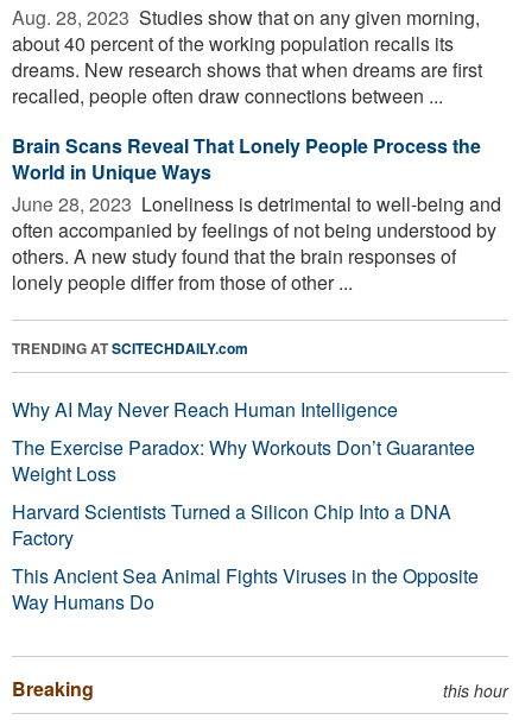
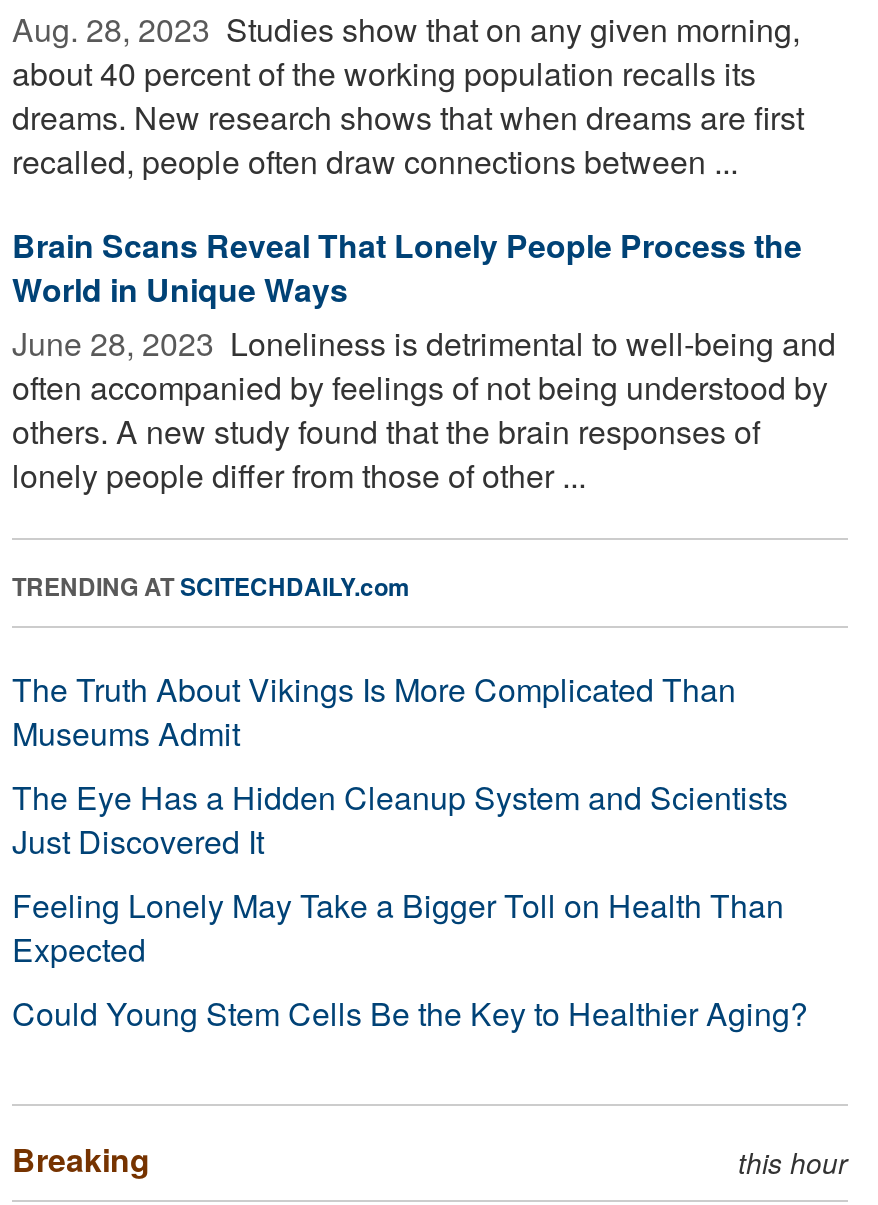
[12,395,479,615] Why AI May Never Reach Human Intelligence | The Exercise Paradox: Why Workouts Don’t Guarantee | Weight Loss | Harvard Scientists Turned a Silicon Chip Into a DNA | Factory | This Ancient Sea Animal Fights Viruses in the Opposite | Way Humans Do -> [12,666,808,1036] The Truth About Vikings Is More Complicated Than | Museums Admit | The Eye Has a Hidden Cleanup System and Scientists | Just Discovered It | Feeling Lonely May Take a Bigger Toll on Health Than | Expected | Could Young Stem Cells Be the Key to Healthier Aging?

